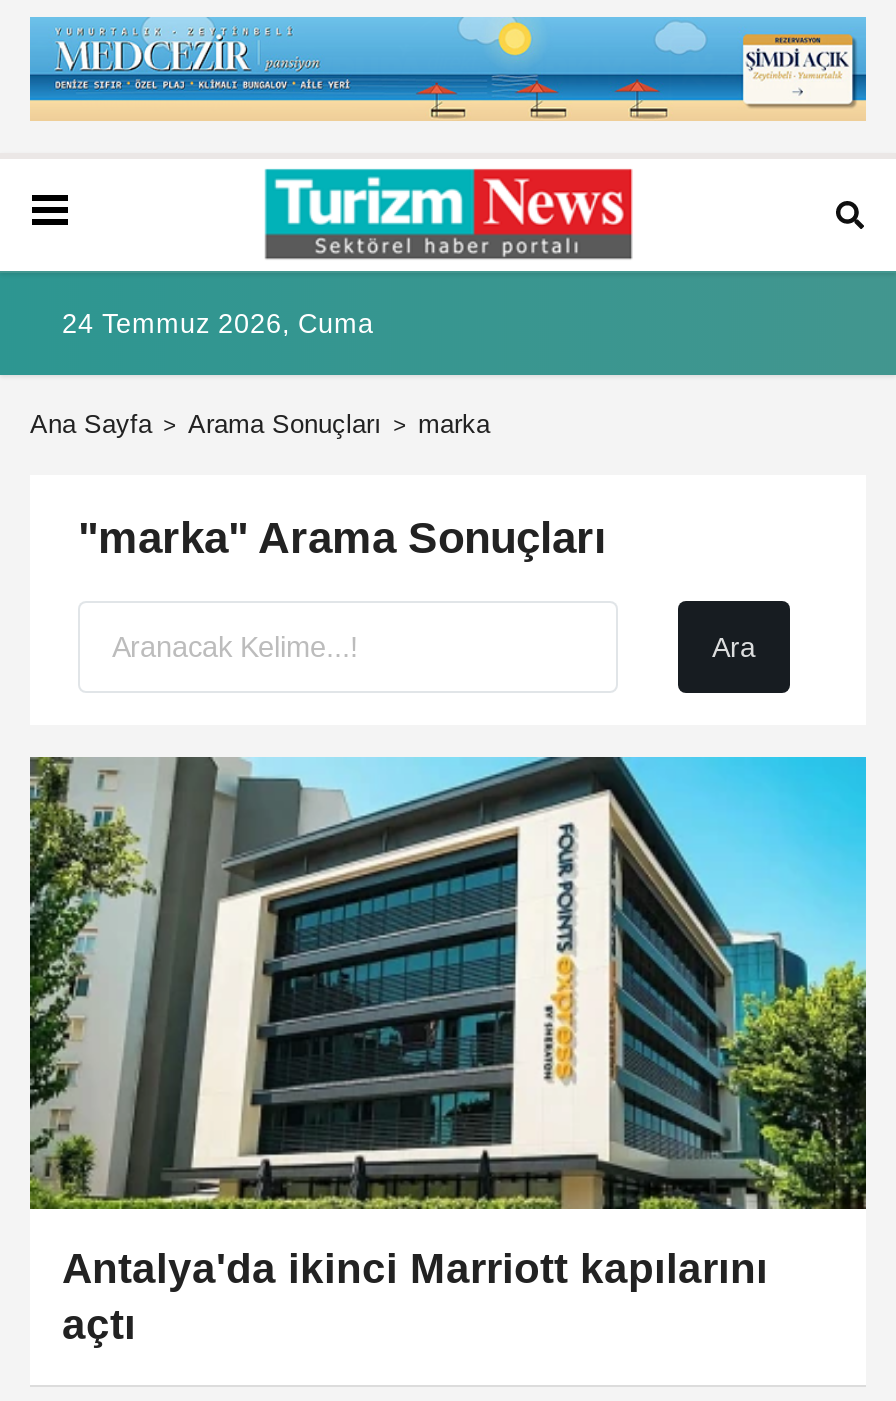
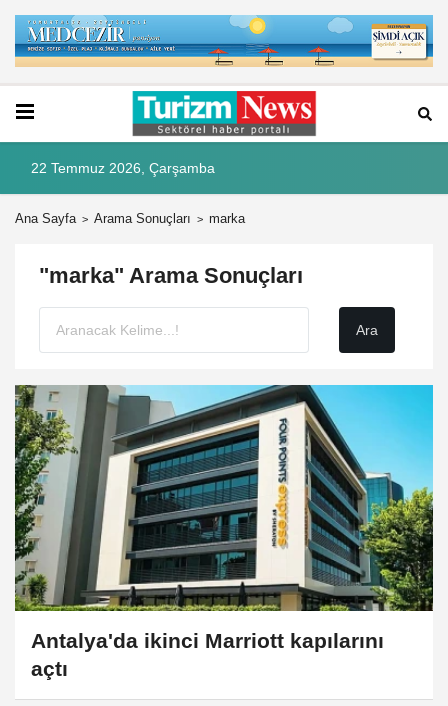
[62,309,374,339] 24 Temmuz 2026, Cuma -> [31,161,215,176] 22 Temmuz 2026, Çarşamba

